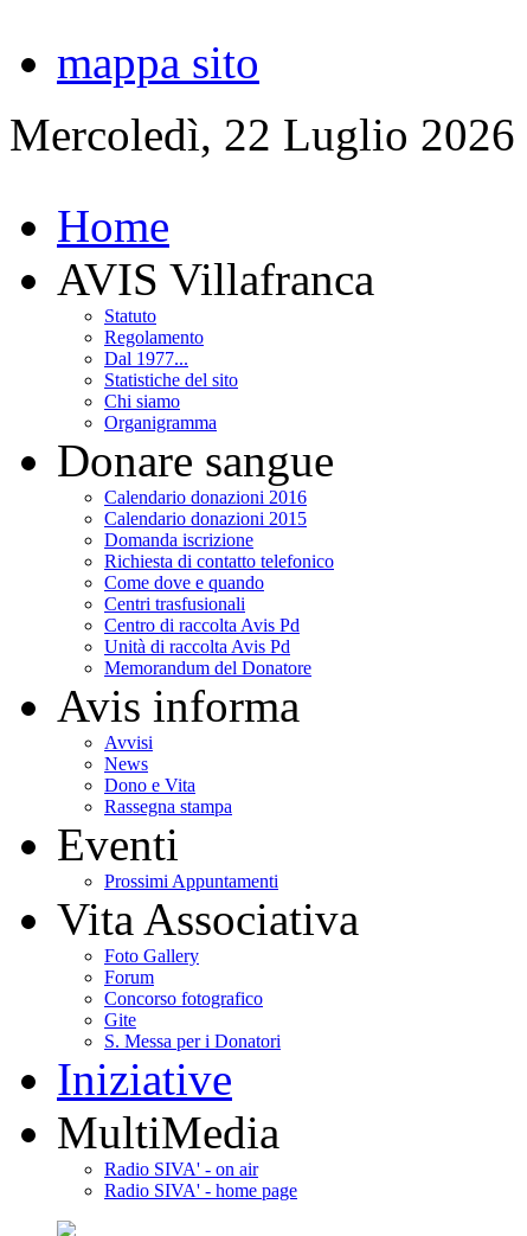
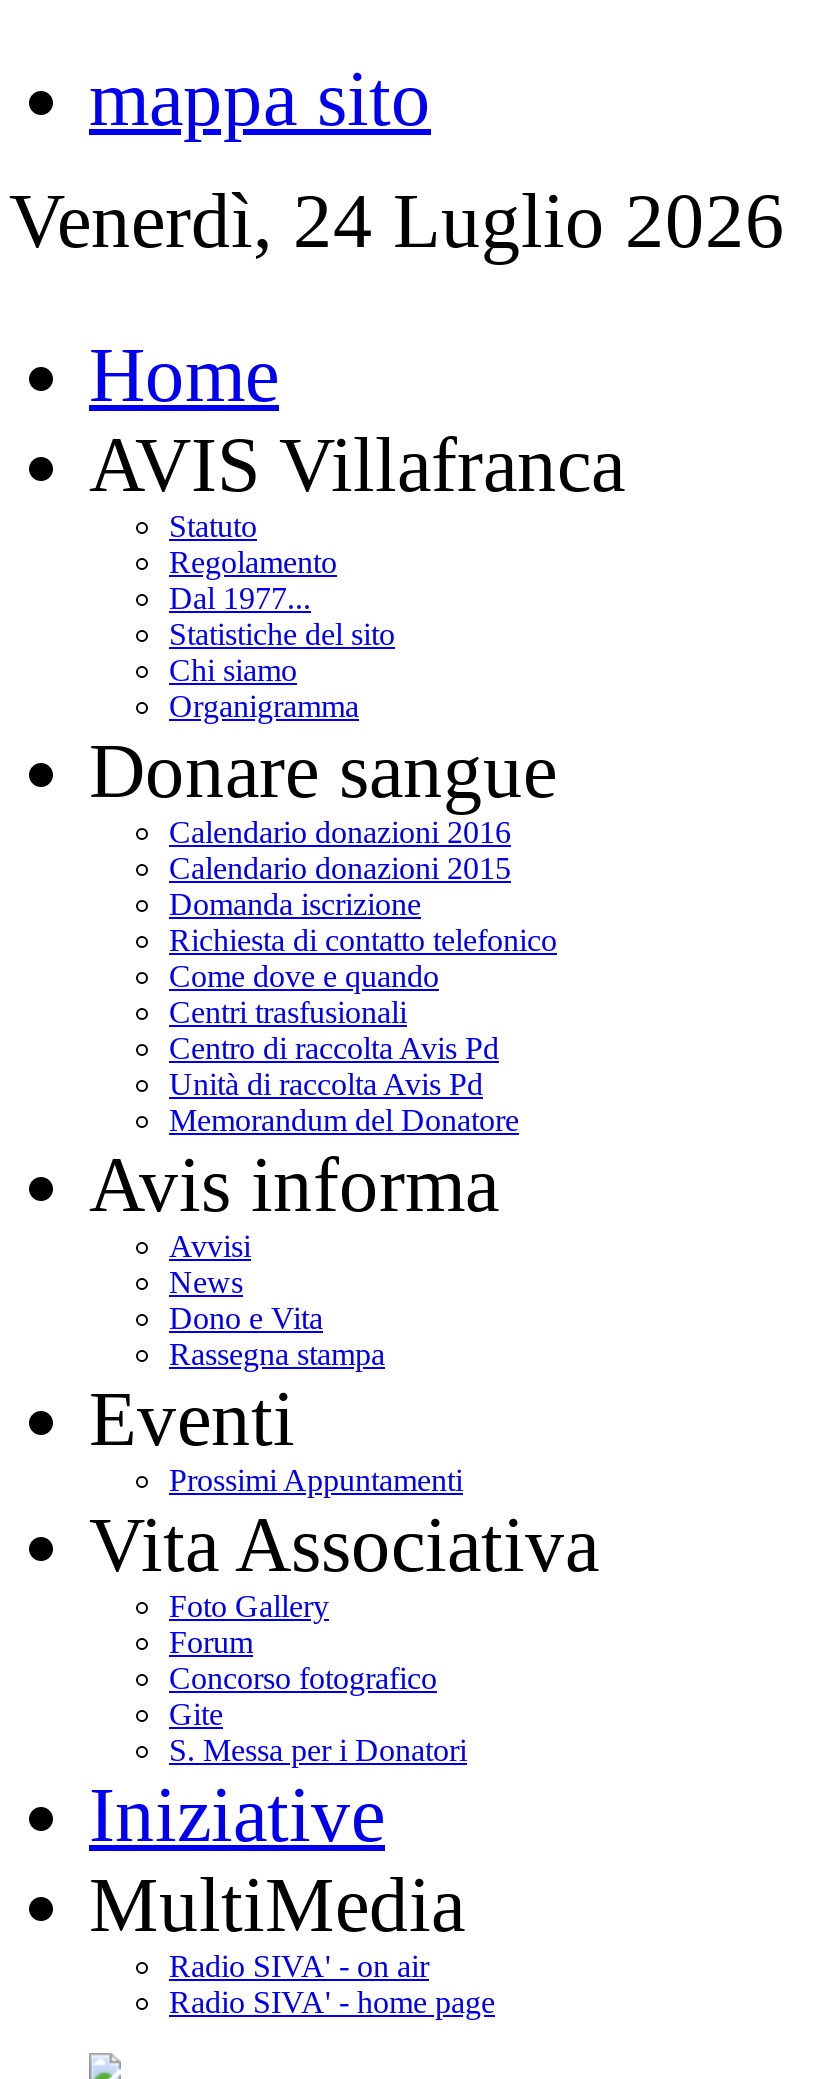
[9,109,515,160] Mercoledì, 22 Luglio 2026 -> [9,177,785,263] Venerdì, 24 Luglio 2026

